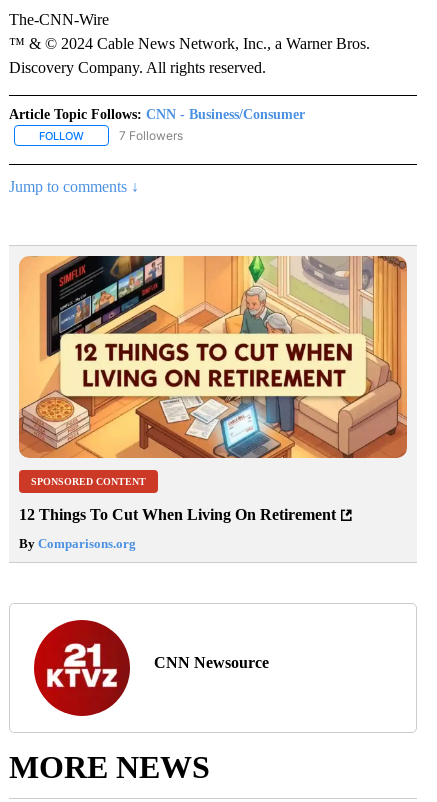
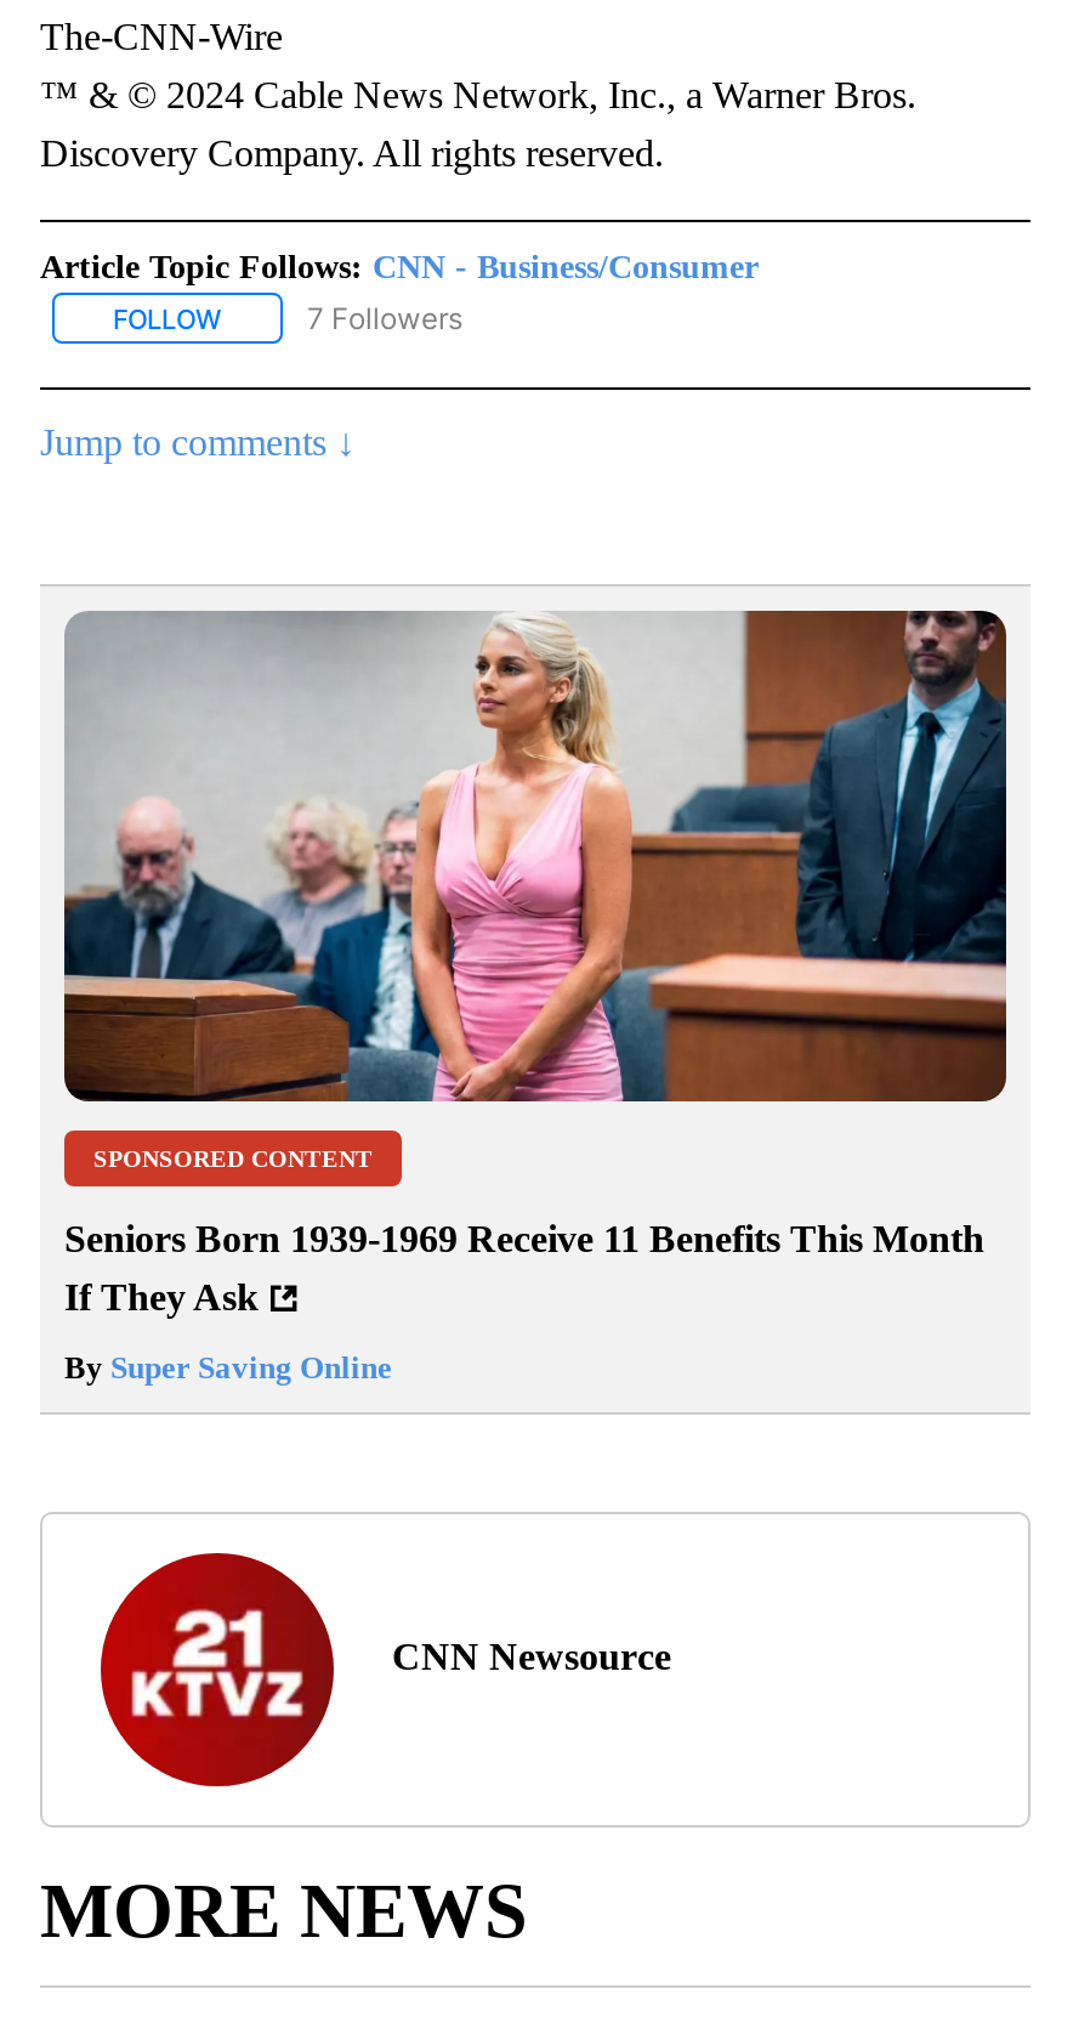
[18,255,408,459] [image] -> [62,608,1009,1104] [image]
[19,506,336,523] 12 Things To Cut When Living On Retirement -> [64,1219,984,1319] Seniors Born 1939-1969 Receive 11 Benefits This Month | If They Ask
[19,536,136,551] By Comparisons.org -> [64,1350,392,1387] By Super Saving Online

